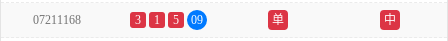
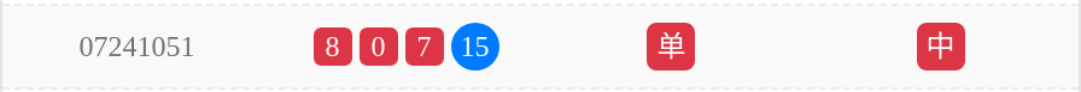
[33,13,81,27] 07211168 -> [79,30,195,63] 07241051
[135,13,141,27] 3 -> [325,30,340,63] 8
[154,13,160,27] 1 -> [371,30,386,63] 0
[173,13,179,27] 5 -> [417,30,431,63] 7
[191,13,203,27] 09 -> [460,30,489,63] 15

